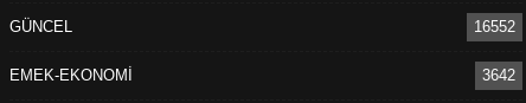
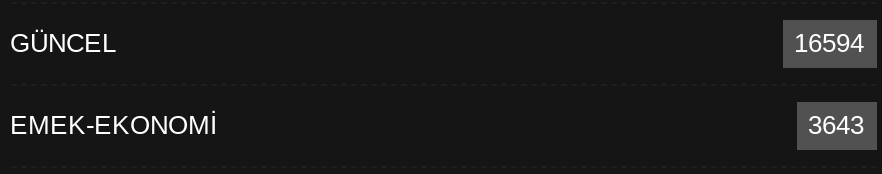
[473,18,515,36] 16552 -> [794,29,864,59] 16594
[482,67,515,84] 3642 -> [808,111,864,141] 3643

